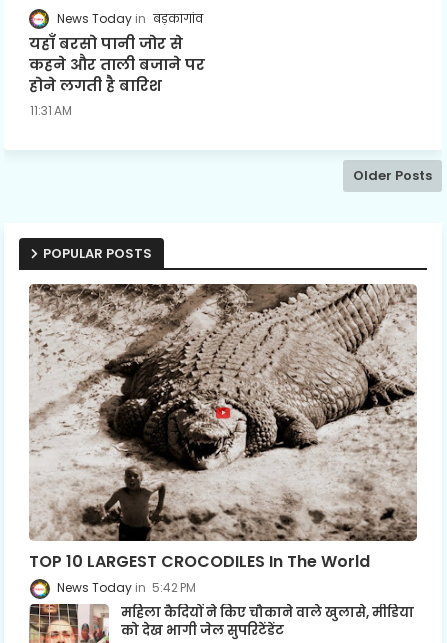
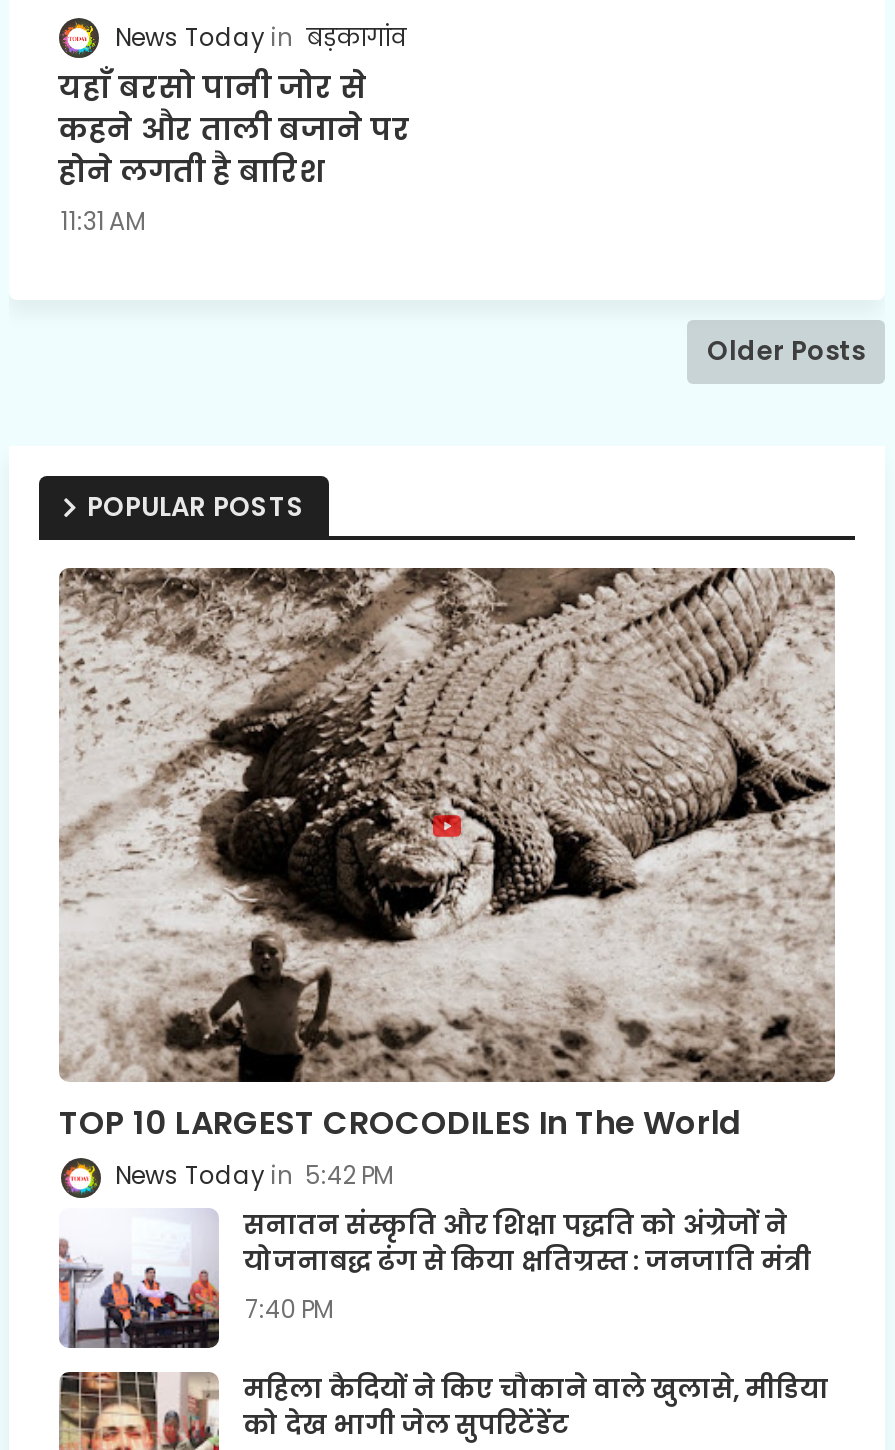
none -> [59,1206,811,1362] [image] | सनातन संस्कृति और शिक्षा पद्धति को अंग्रेजों ने | योजनाबद्ध ढंग से किया क्षतिग्रस्त : जनजाति मंत्री | 7:40 PM

